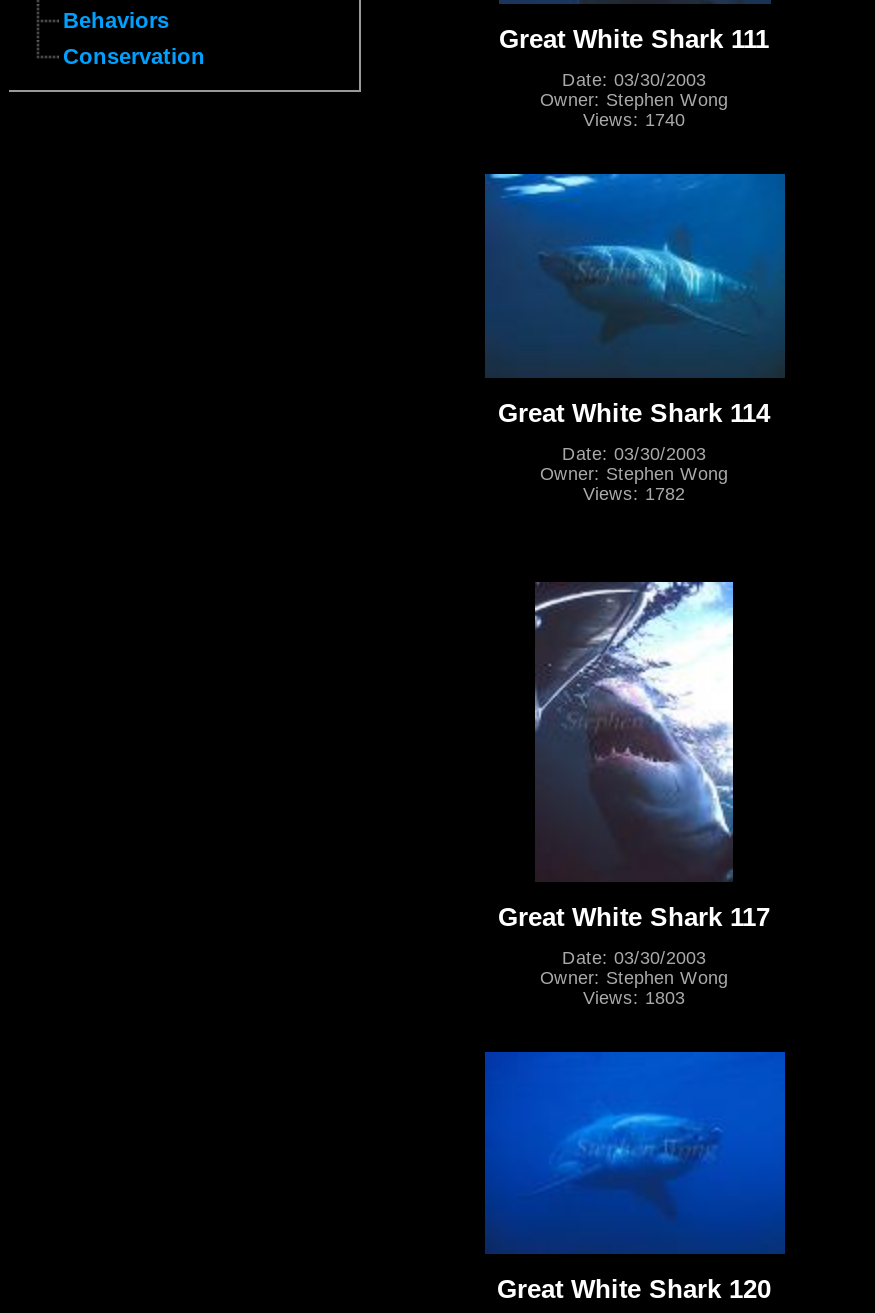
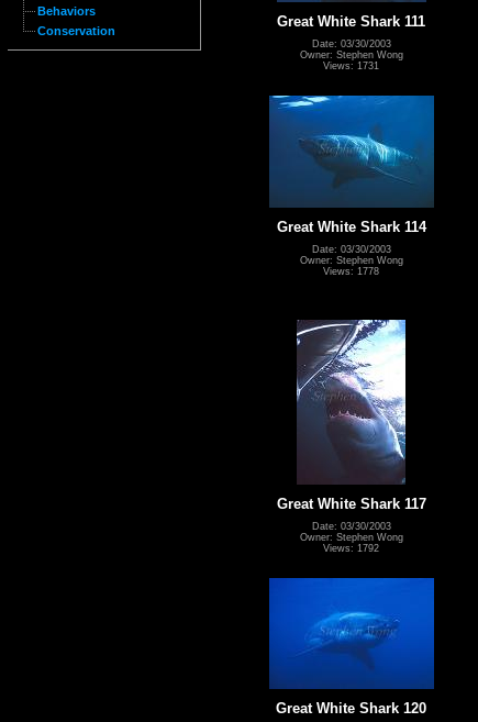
[583,109,685,129] Views: 1740 -> [323,60,379,71] Views: 1731
[583,483,685,503] Views: 1782 -> [323,266,379,277] Views: 1778
[583,987,685,1007] Views: 1803 -> [323,543,379,554] Views: 1792

